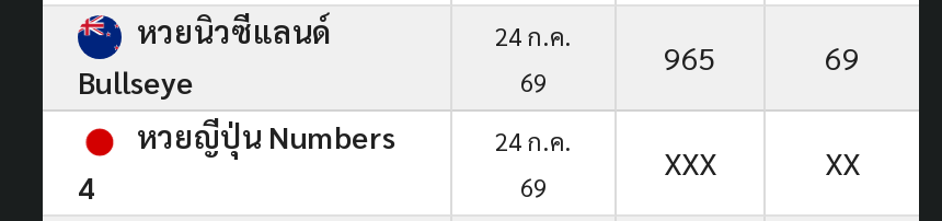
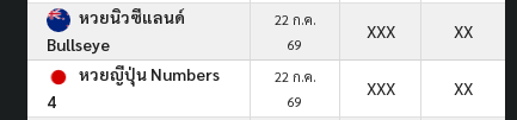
[495,19,572,52] 24 ก.ค. -> [274,10,316,28] 22 ก.ค.
[664,37,860,76] 965 | 69 -> [366,20,473,41] XXX | XX
[495,124,572,157] 24 ก.ค. -> [274,67,316,85] 22 ก.ค.

